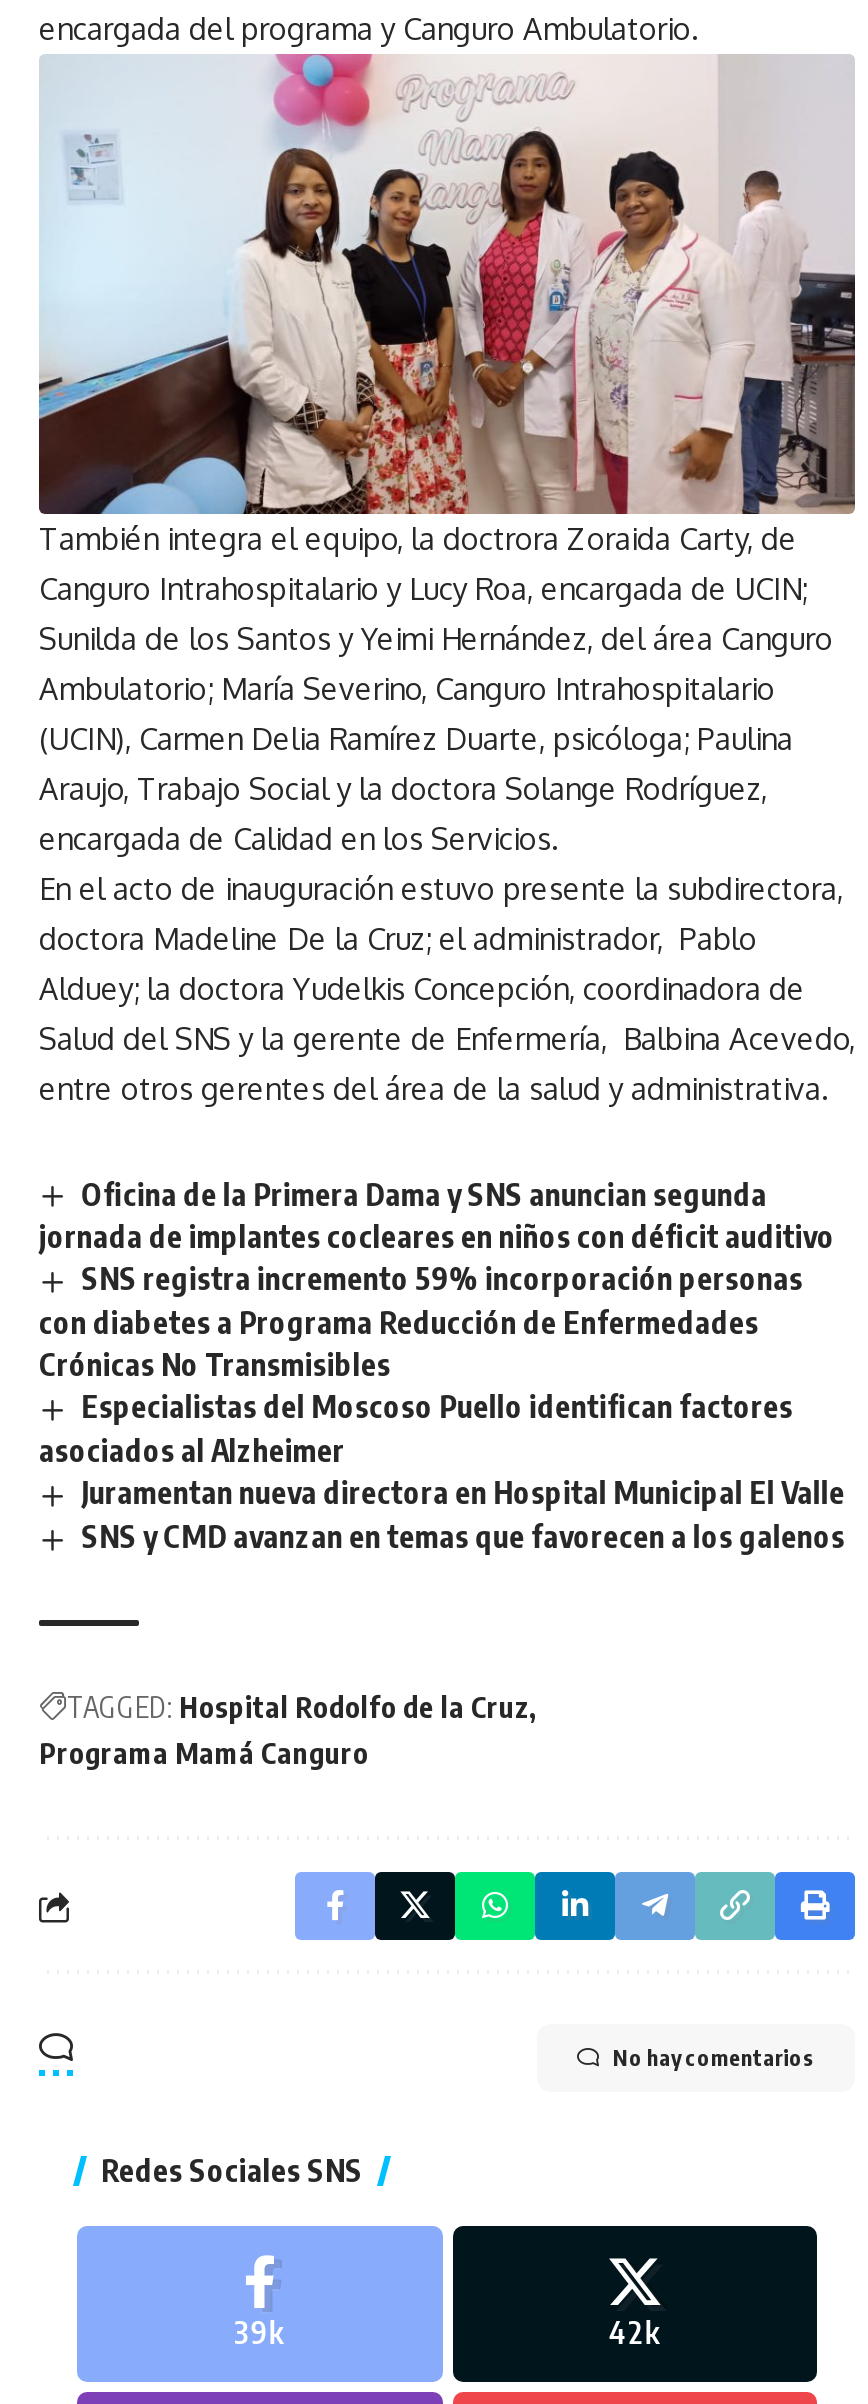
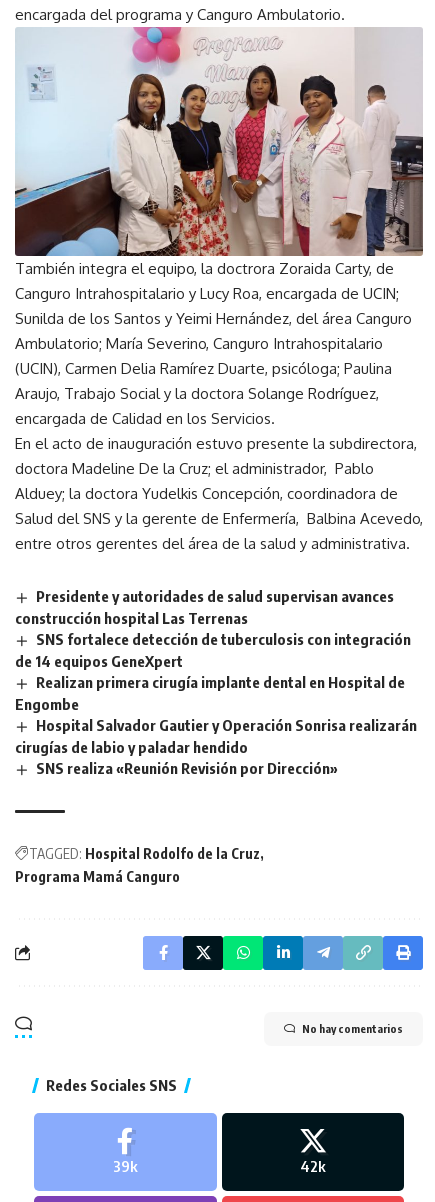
[39,1175,845,1554] Oficina de la Primera Dama y SNS anuncian segunda | jornada de implantes cocleares en niños con déficit auditivo | SNS registra incremento 59% incorporación personas | con diabetes a Programa Reducción de Enfermedades | Crónicas No Transmisibles | Especialistas del Moscoso Puello identifican factores | asociados al Alzheimer | Juramentan nueva directora en Hospital Municipal El Valle | SNS y CMD avanzan en temas que favorecen a los galenos -> [15,587,417,777] Presidente y autoridades de salud supervisan avances | construcción hospital Las Terrenas | SNS fortalece detección de tuberculosis con integración | de 14 equipos GeneXpert | Realizan primera cirugía implante dental en Hospital de | Engombe | Hospital Salvador Gautier y Operación Sonrisa realizarán | cirugías de labio y paladar hendido | SNS realiza «Reunión Revisión por Dirección»

